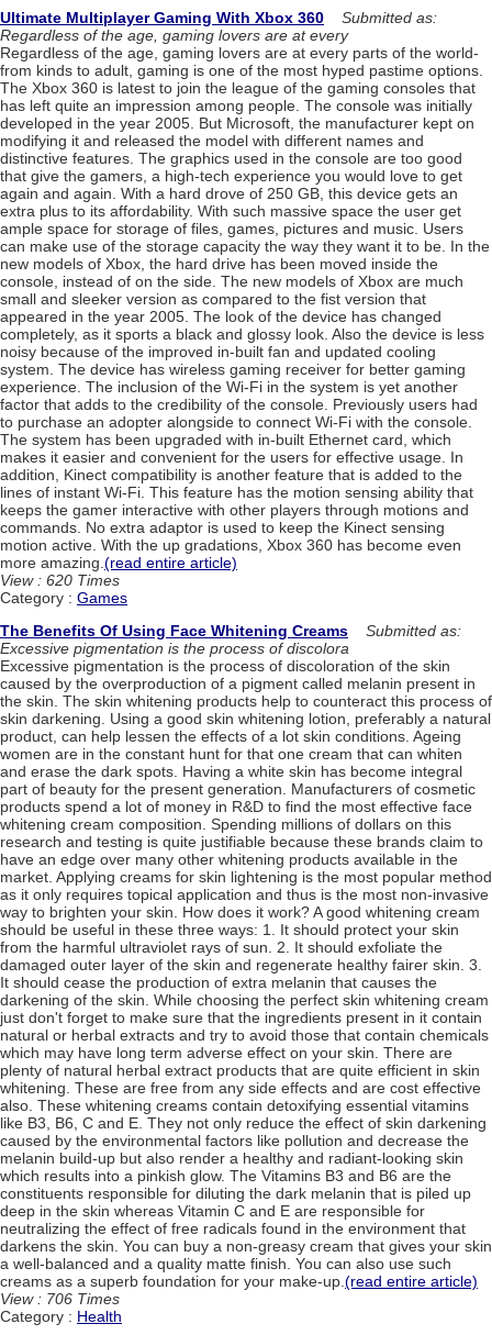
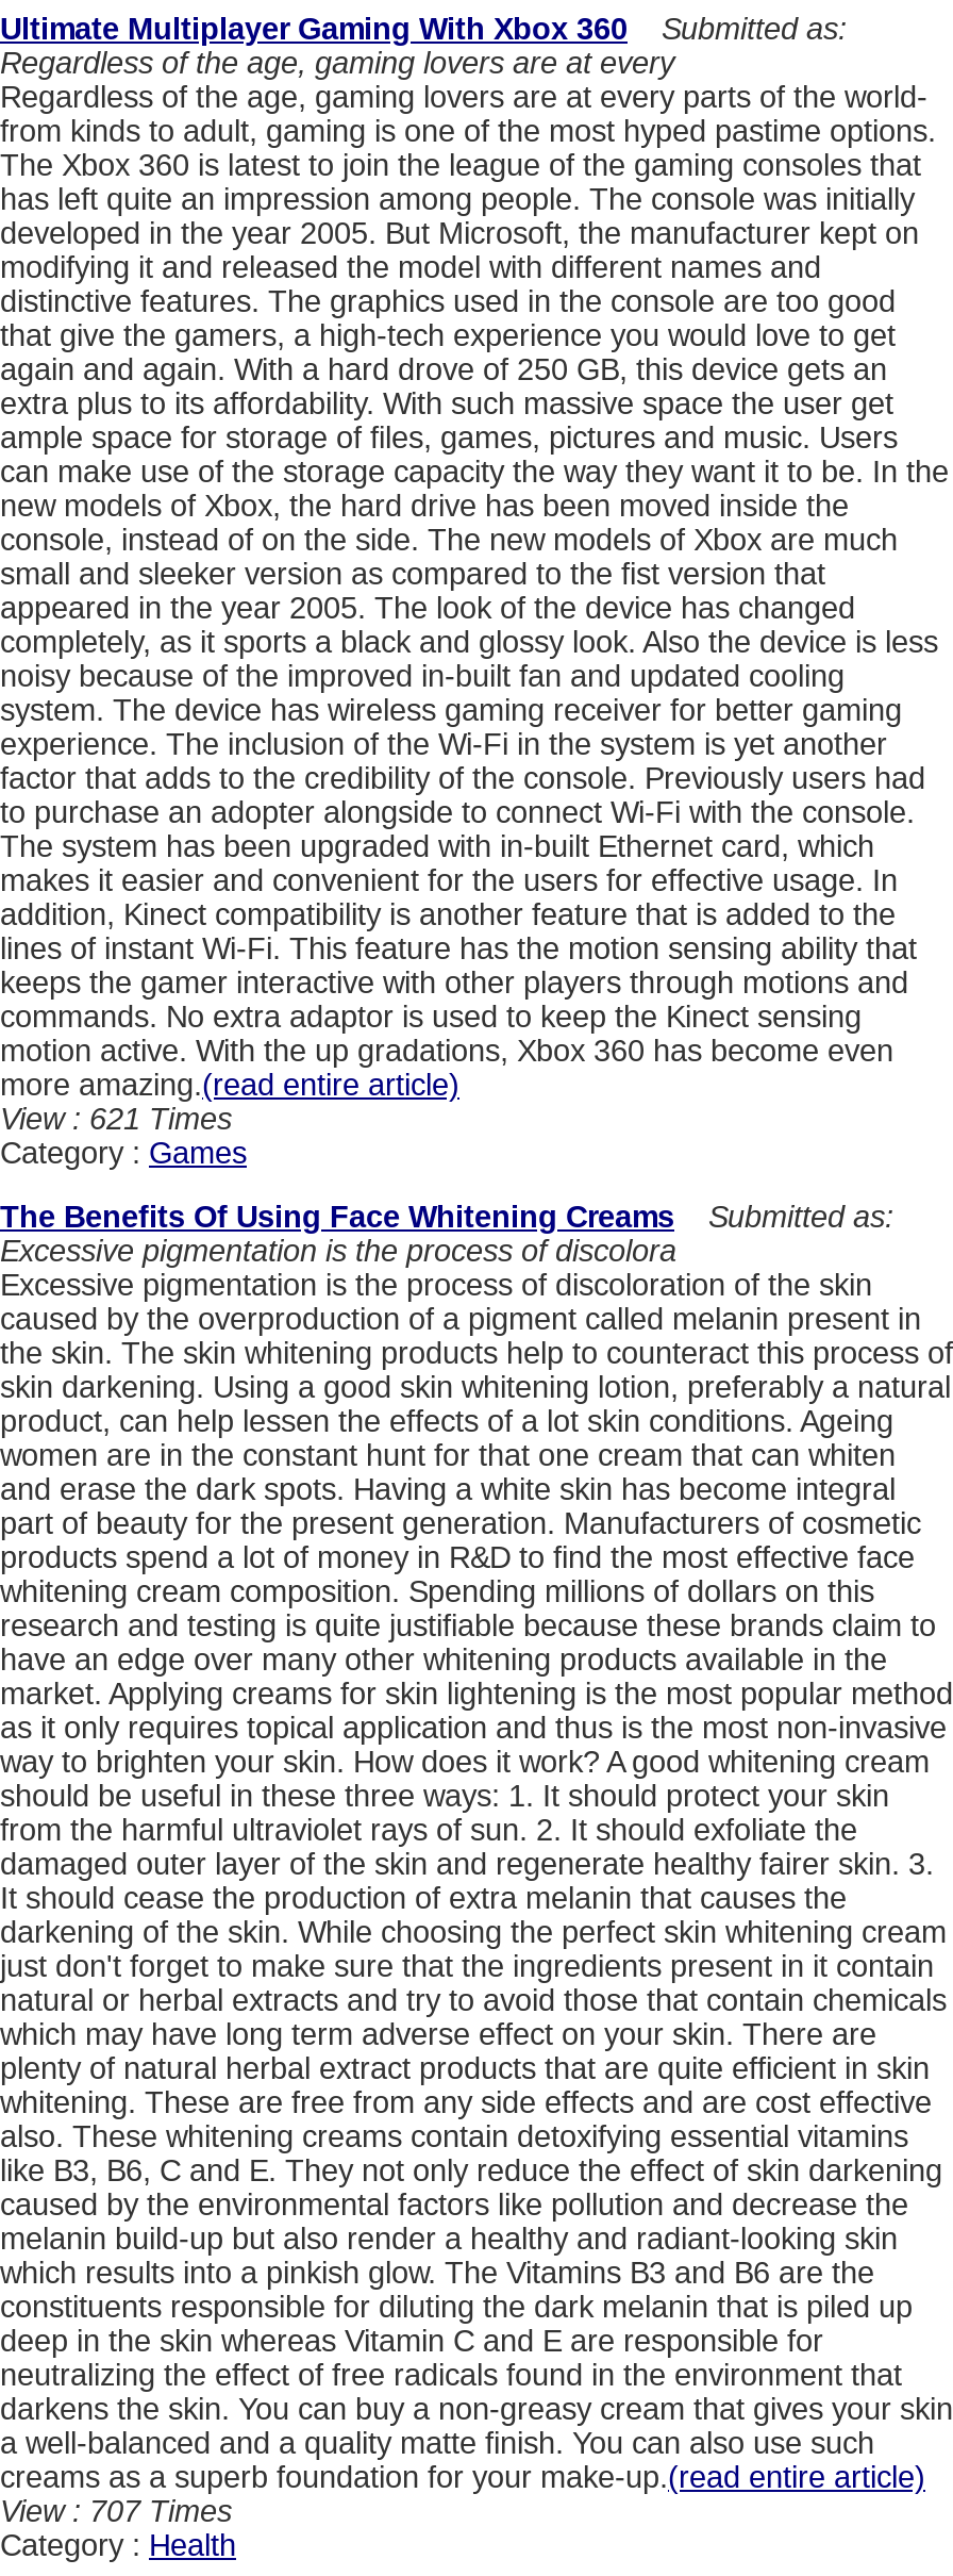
[0,571,120,589] View : 620 Times -> [0,1102,232,1136] View : 621 Times
[0,1290,120,1308] View : 706 Times -> [0,2495,232,2529] View : 707 Times

